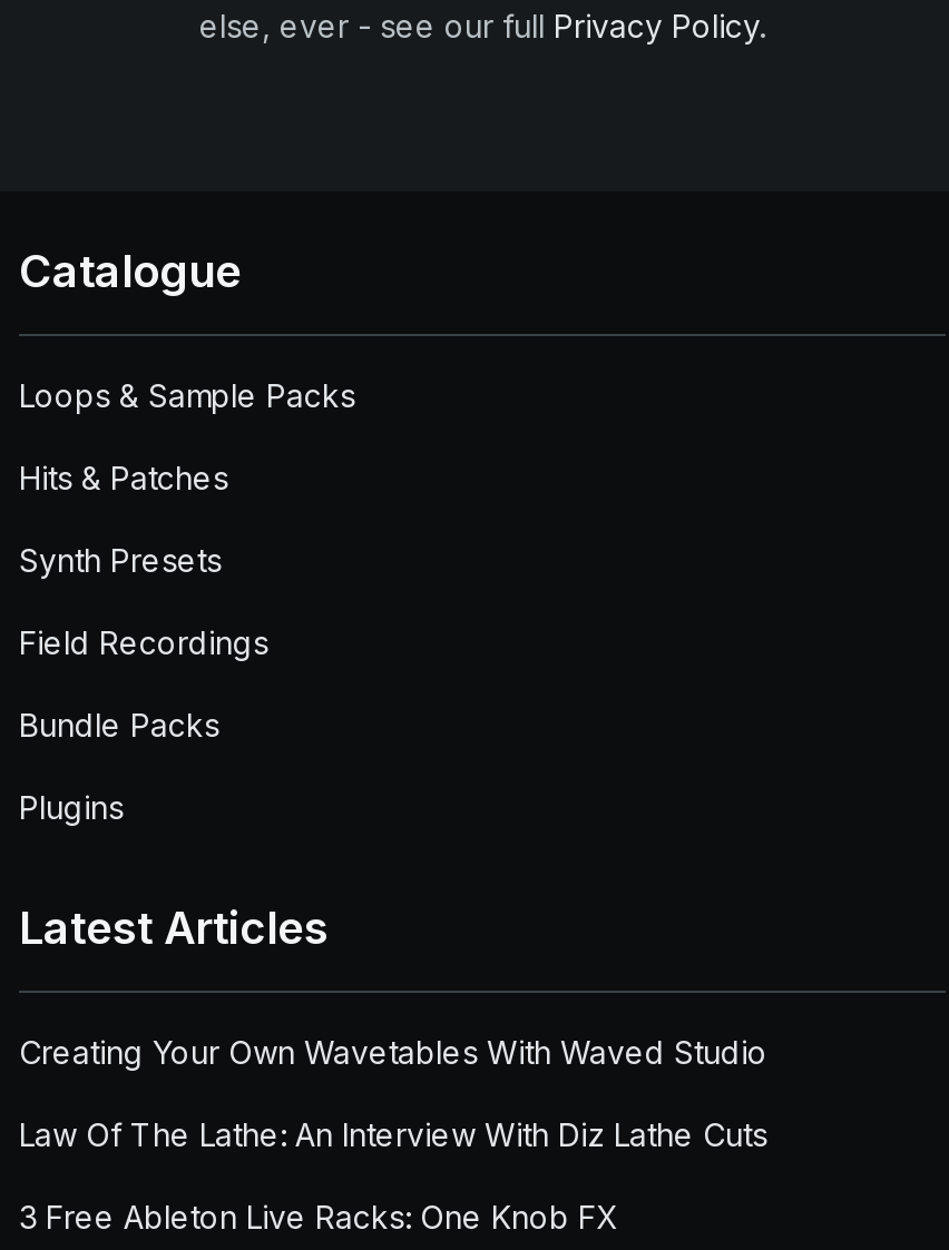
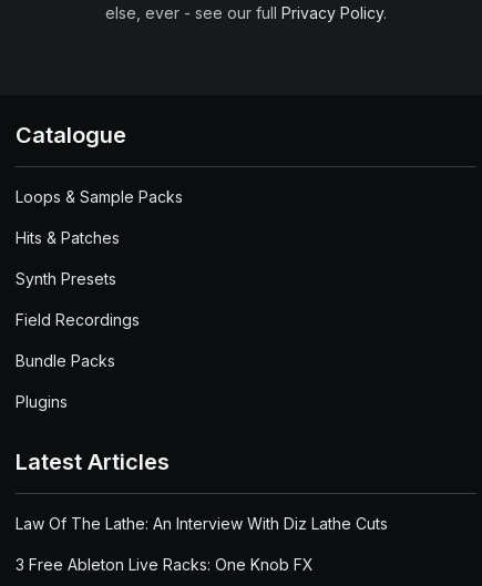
[19,1033,767,1071] Creating Your Own Wavetables With Waved Studio -> none

